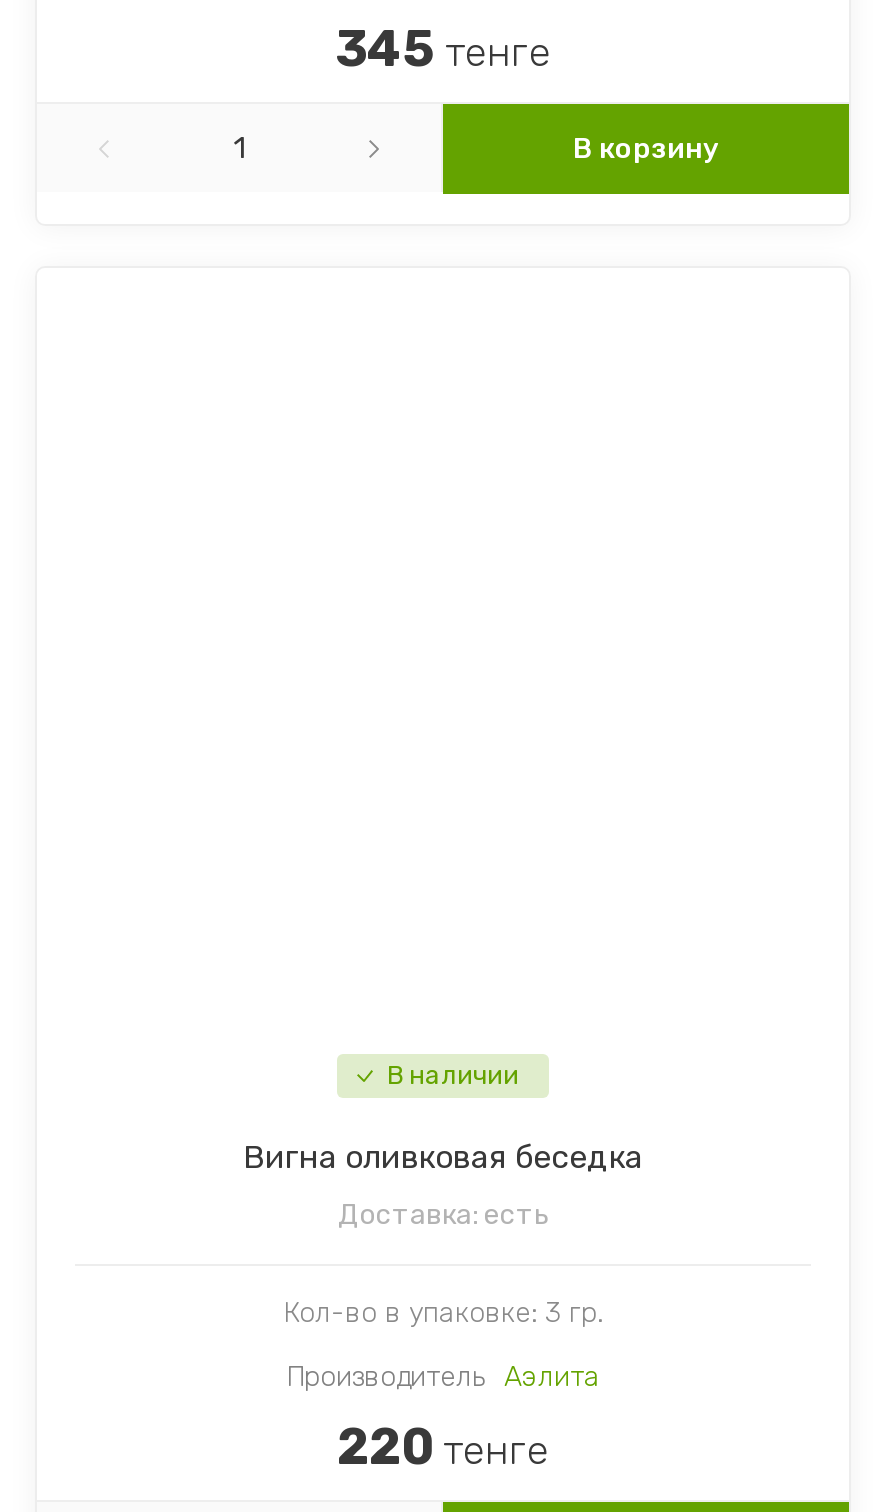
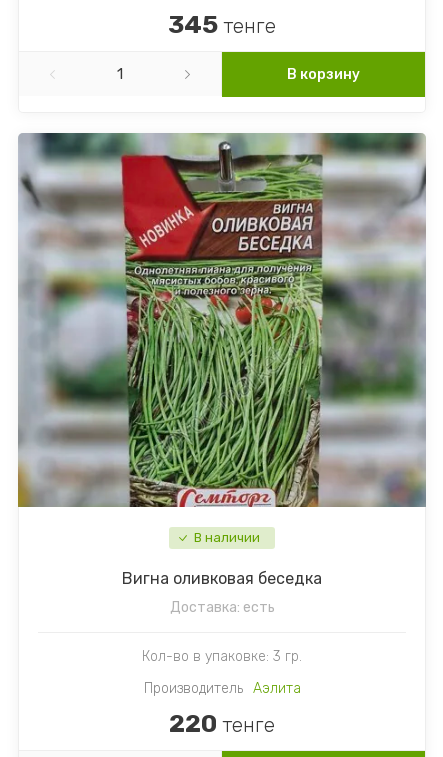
none -> [17,132,427,508] [image]

